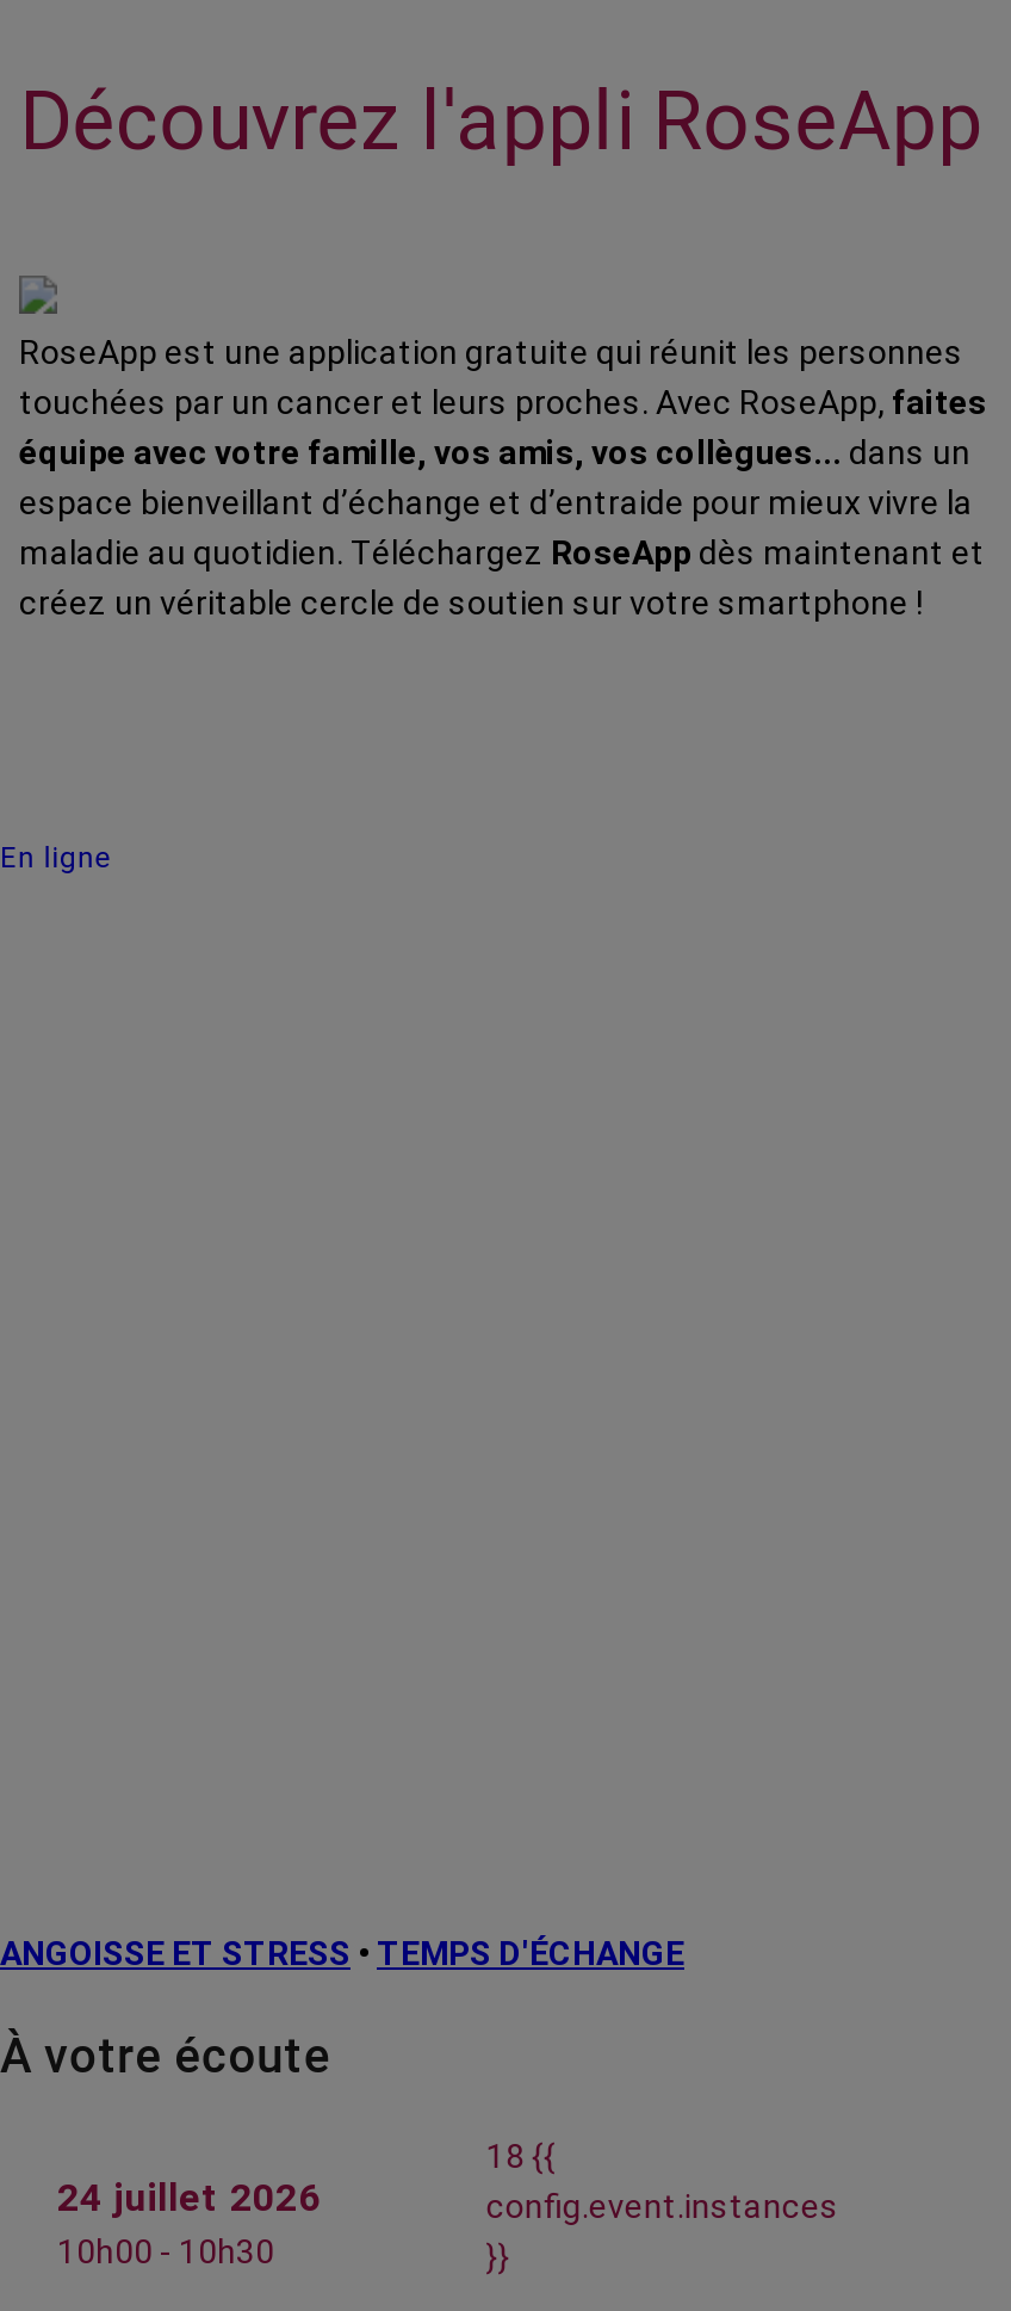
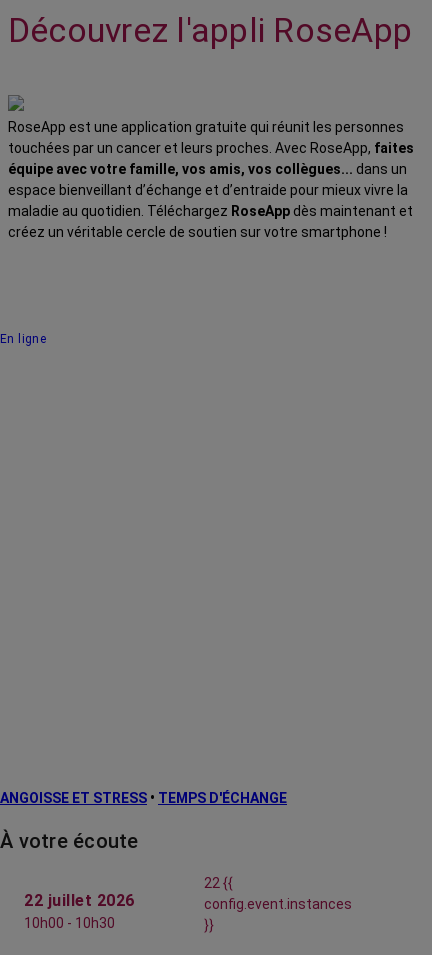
[486,2138,555,2176] 18 {{ -> [204,875,233,891] 22 {{
[57,2176,321,2221] 24 juillet 2026 -> [24,891,134,910] 22 juillet 2026

